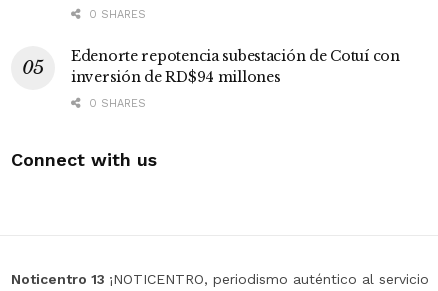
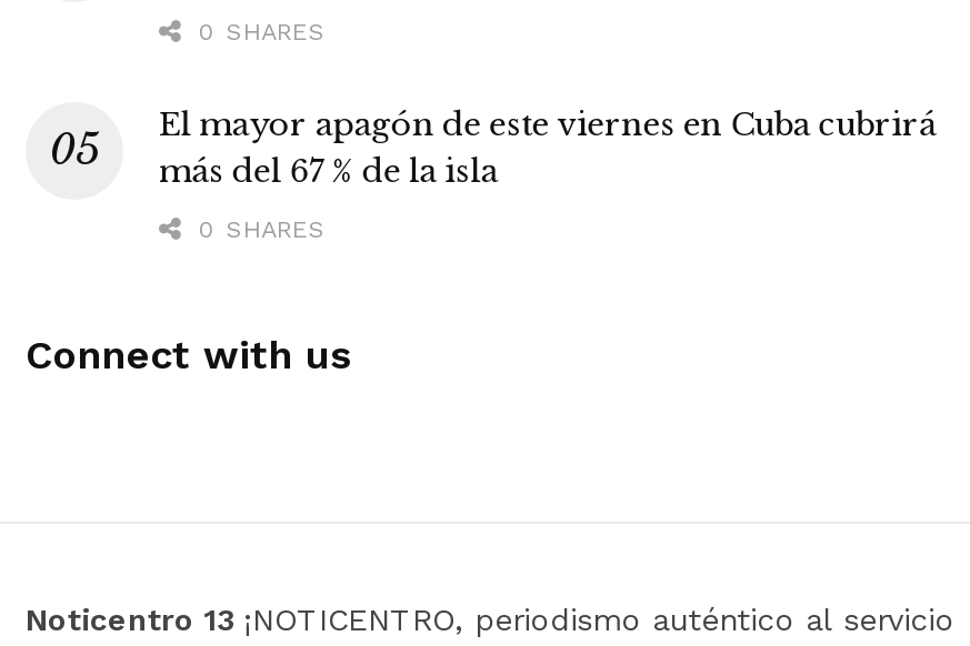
[71,47,400,86] Edenorte repotencia subestación de Cotuí con | inversión de RD$94 millones -> [159,105,936,192] El mayor apagón de este viernes en Cuba cubrirá | más del 67 % de la isla

